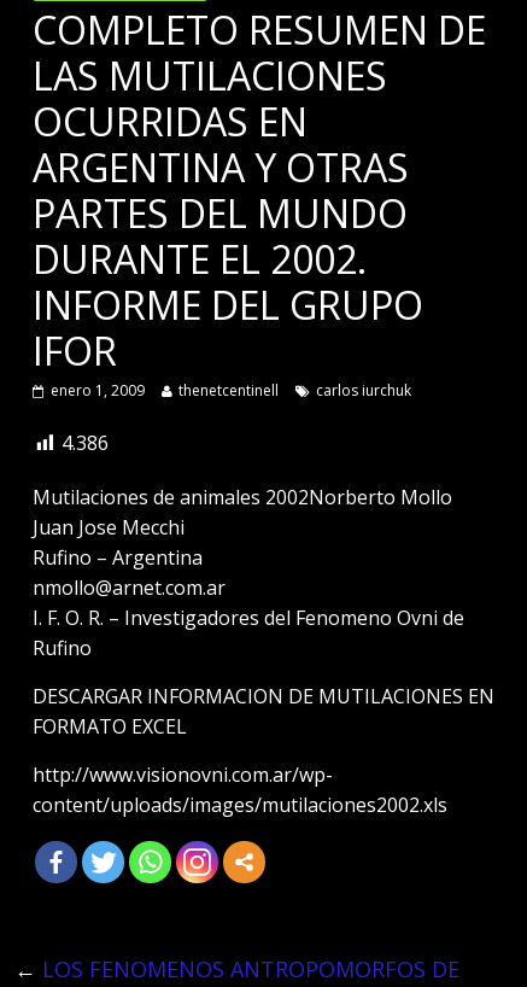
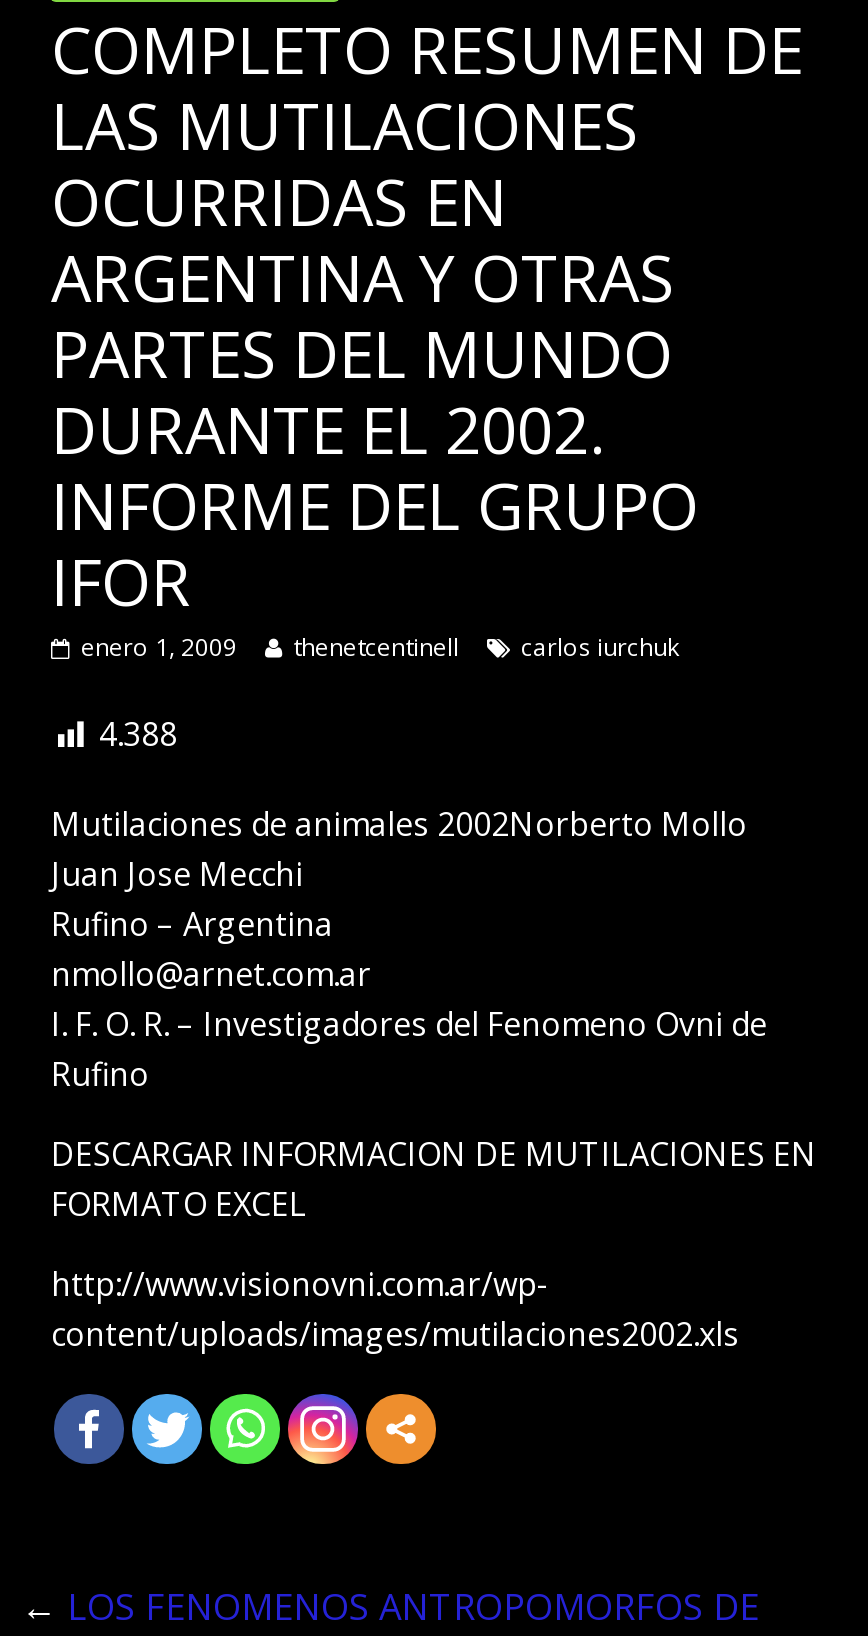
[62,430,109,456] 4.386 -> [99,712,177,756] 4.388

